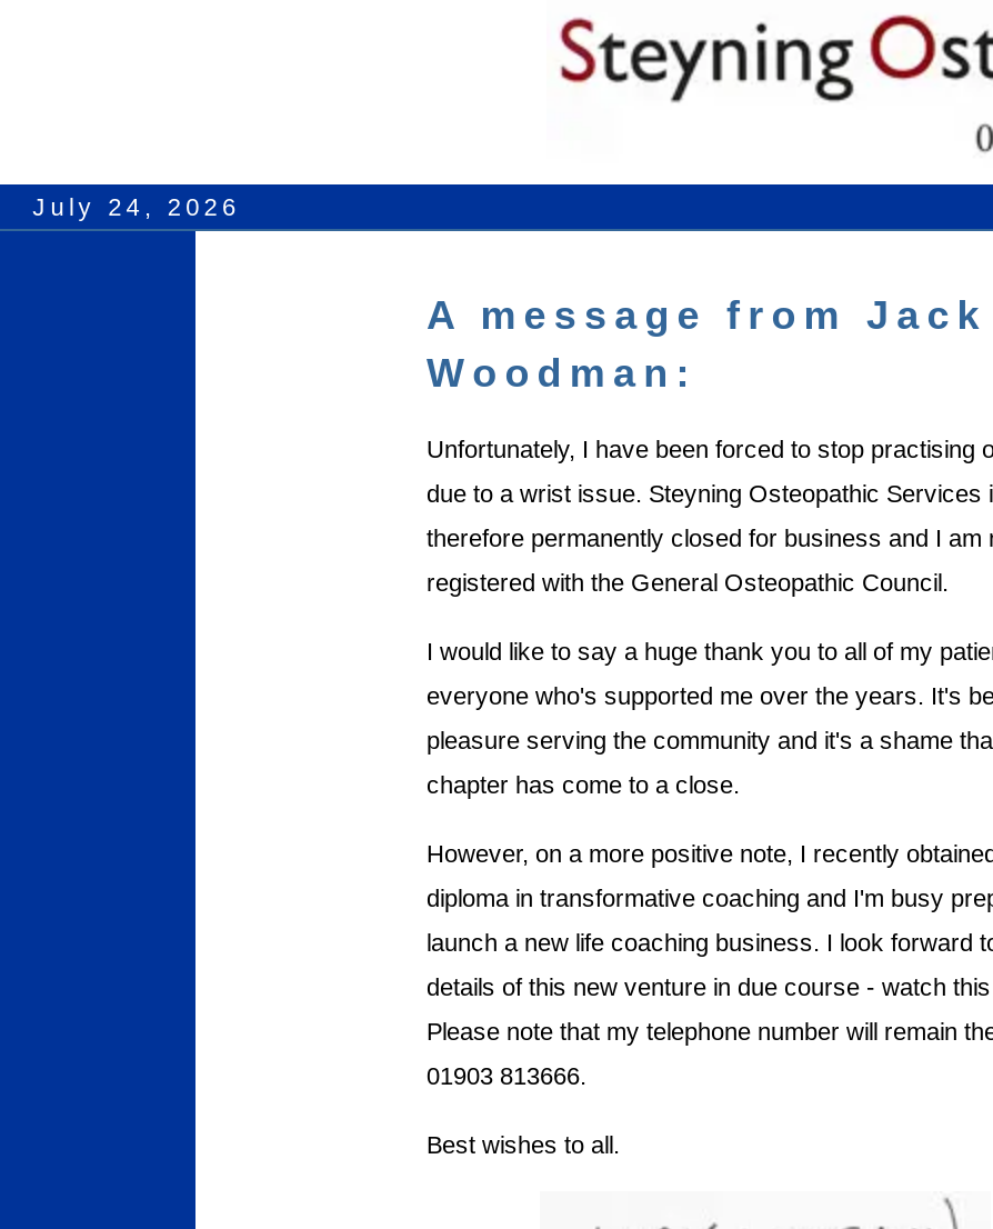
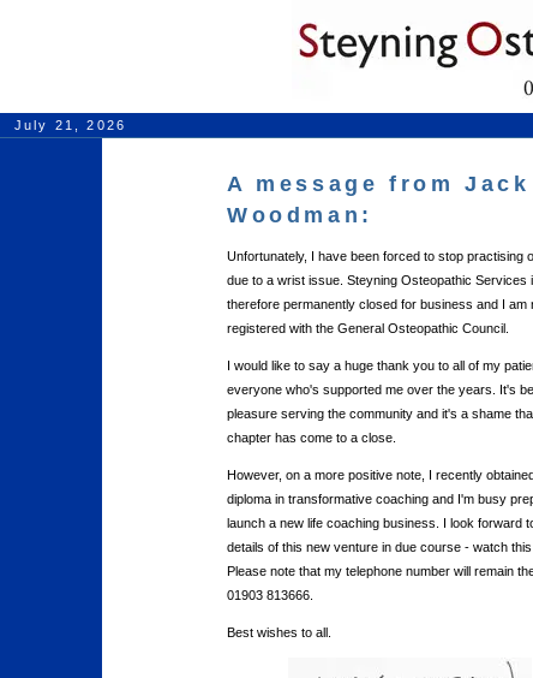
[32,193,240,220] July 24, 2026 -> [14,118,126,132] July 21, 2026

